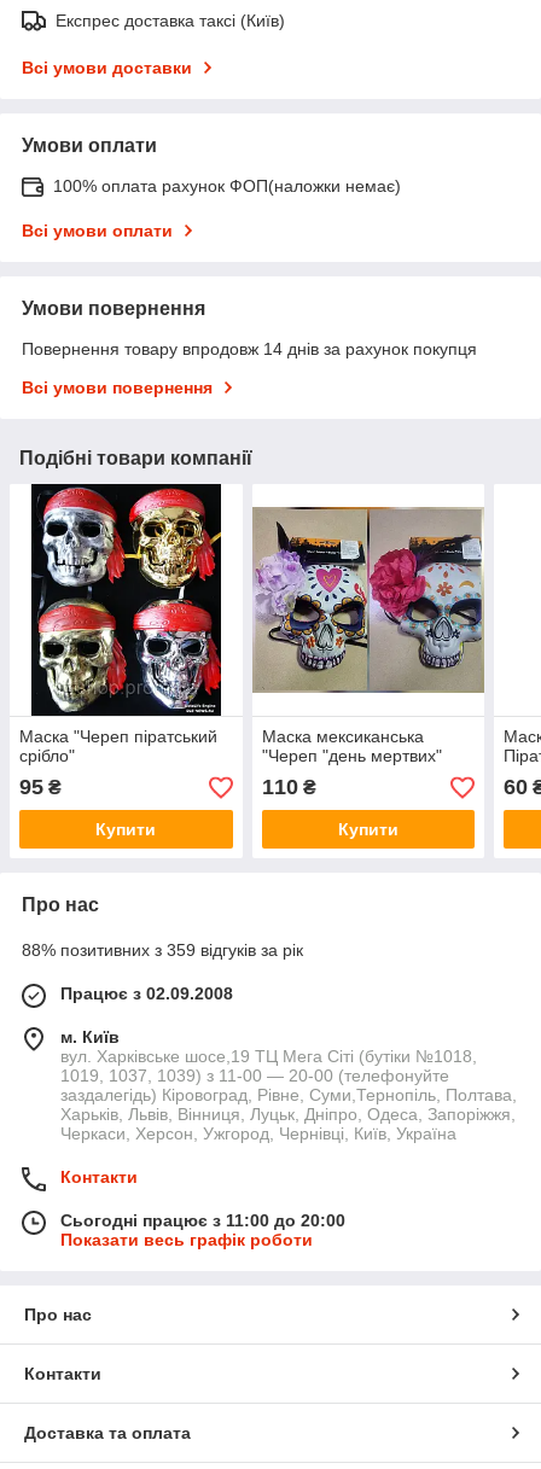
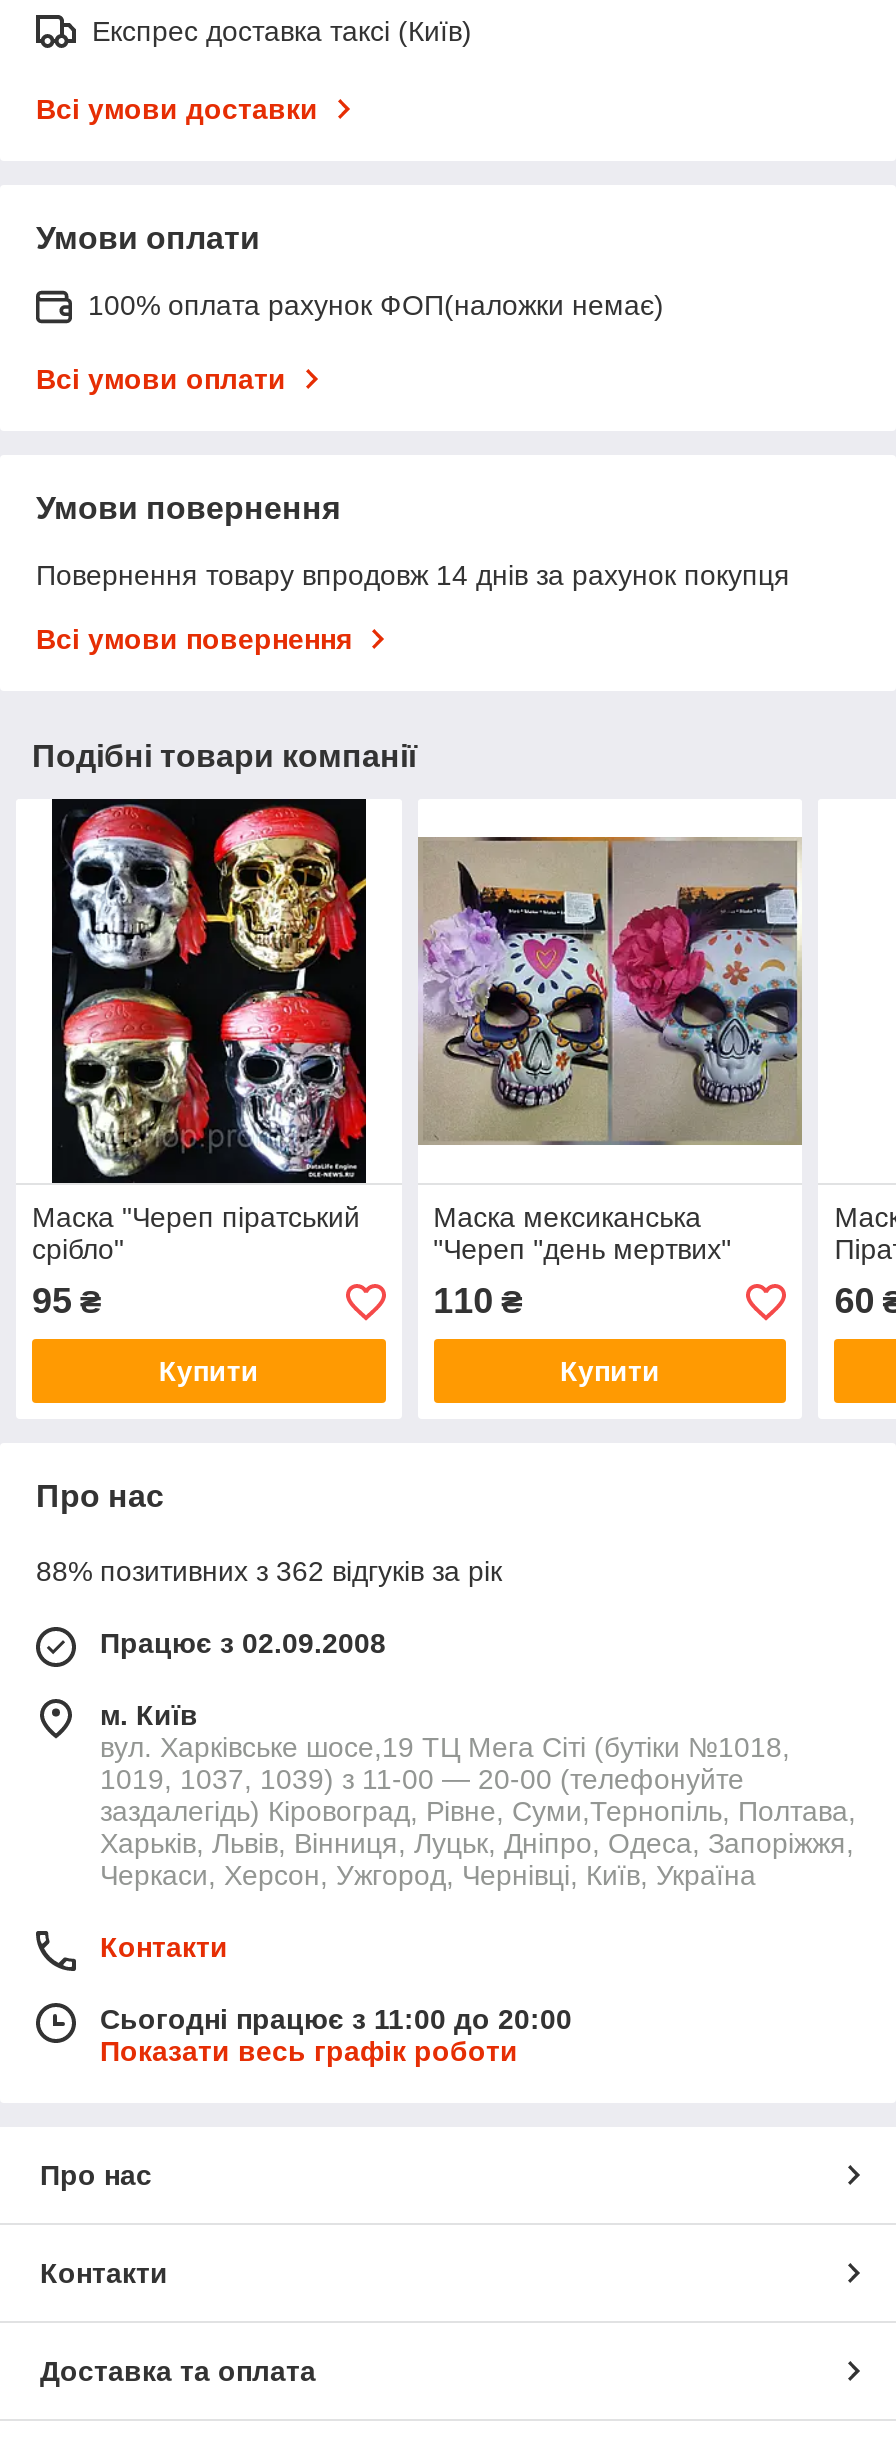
[22,941,303,960] 88% позитивних з 359 відгуків за рік -> [36,1556,502,1588] 88% позитивних з 362 відгуків за рік

